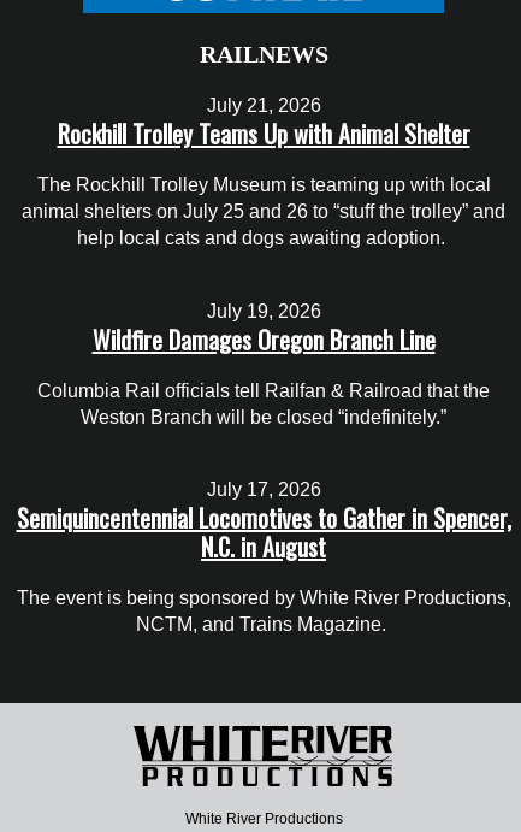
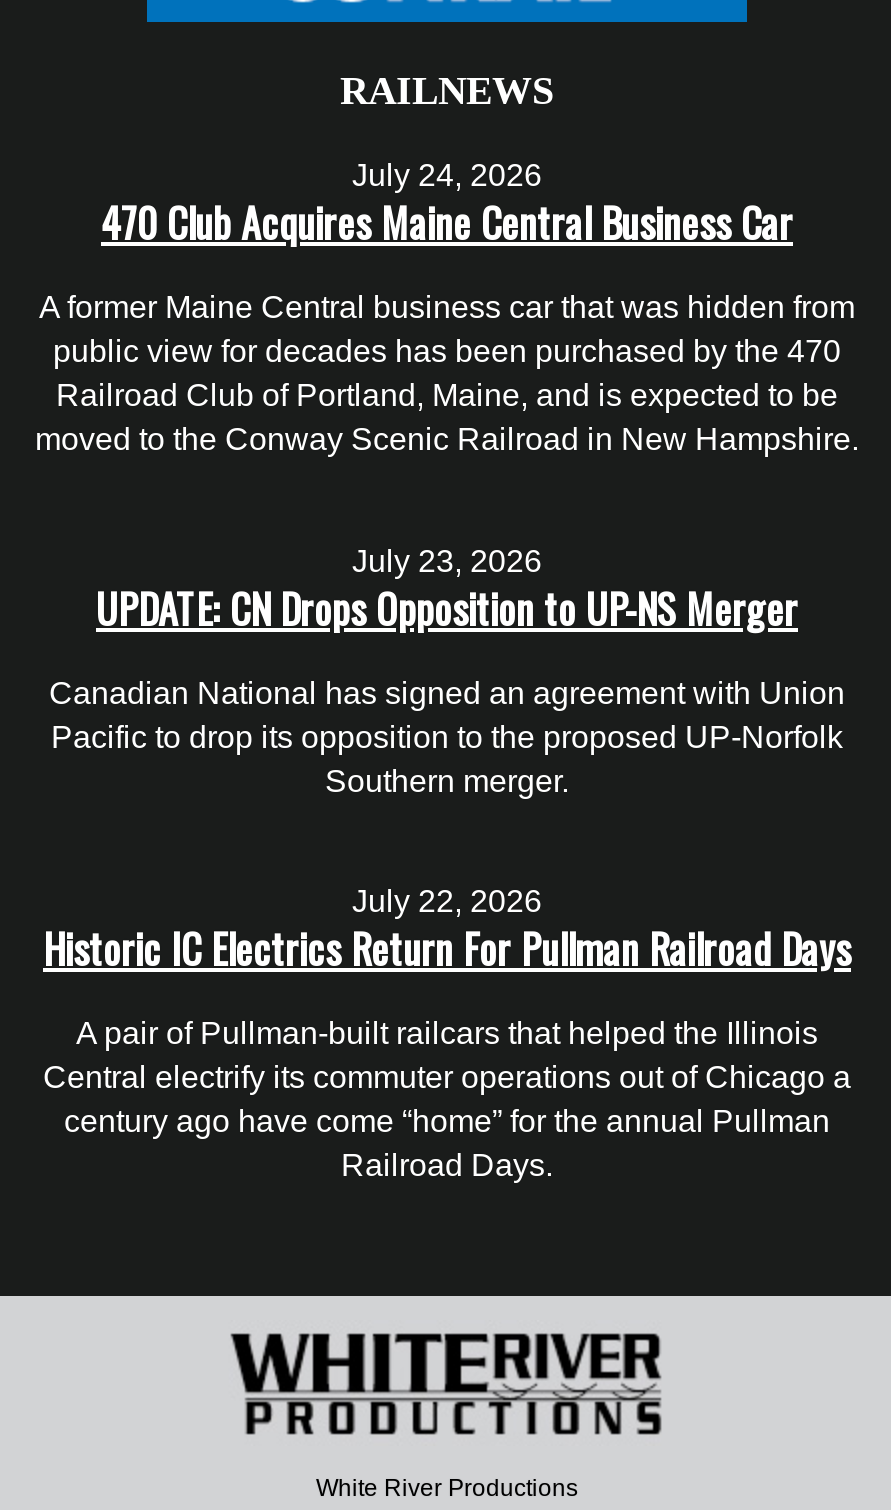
[57,95,470,152] July 21, 2026 | Rockhill Trolley Teams Up with Animal Shelter -> [101,159,793,253] July 24, 2026 | 470 Club Acquires Maine Central Business Car
[22,175,505,248] The Rockhill Trolley Museum is teaming up with local | animal shelters on July 25 and 26 to “stuff the trolley” and | help local cats and dogs awaiting adoption. -> [35,291,859,457] A former Maine Central business car that was hidden from | public view for decades has been purchased by the 470 | Railroad Club of Portland, Maine, and is expected to be | moved to the Conway Scenic Railroad in New Hampshire.
[92,301,435,357] July 19, 2026 | Wildfire Damages Oregon Branch Line -> [96,543,798,637] July 23, 2026 | UPDATE: CN Drops Opposition to UP-NS Merger
[37,380,490,427] Columbia Rail officials tell Railfan & Railroad that the | Weston Branch will be closed “indefinitely.” -> [49,675,845,797] Canadian National has signed an agreement with Union | Pacific to drop its opposition to the proposed UP-Norfolk | Southern merger.
[16,479,511,565] July 17, 2026 | Semiquincentennial Locomotives to Gather in Spencer, | N.C. in August -> [43,884,851,978] July 22, 2026 | Historic IC Electrics Return For Pullman Railroad Days
[16,588,511,635] The event is being sponsored by White River Productions, | NCTM, and Trains Magazine. -> [43,1016,851,1182] A pair of Pullman-built railcars that helped the Illinois | Central electrify its commuter operations out of Chicago a | century ago have come “home” for the annual Pullman | Railroad Days.

